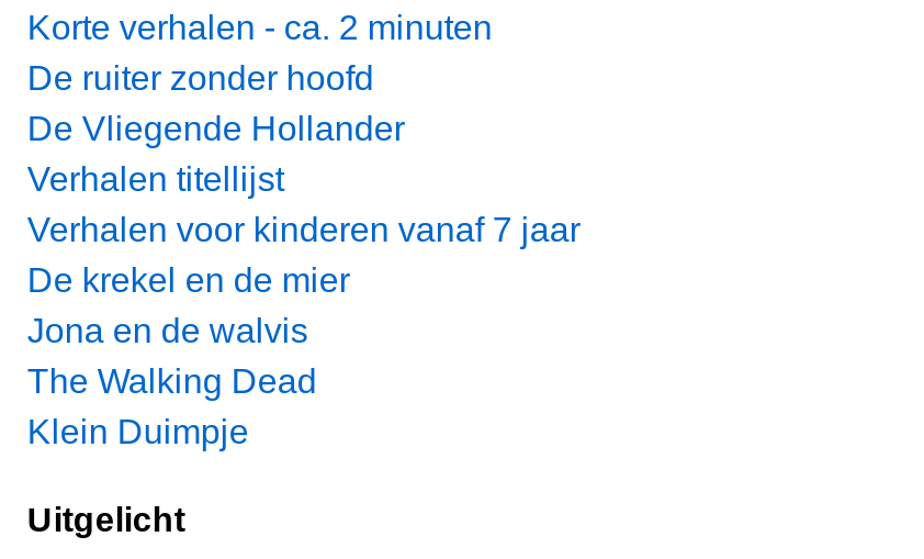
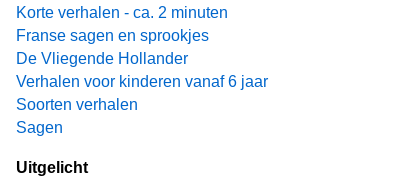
[27,59,374,97] De ruiter zonder hoofd -> [16,27,209,44] Franse sagen en sprookjes
[27,160,580,450] Verhalen titellijst | Verhalen voor kinderen vanaf 7 jaar | De krekel en de mier | Jona en de walvis | The Walking Dead | Klein Duimpje -> [16,73,268,136] Verhalen voor kinderen vanaf 6 jaar | Soorten verhalen | Sagen

